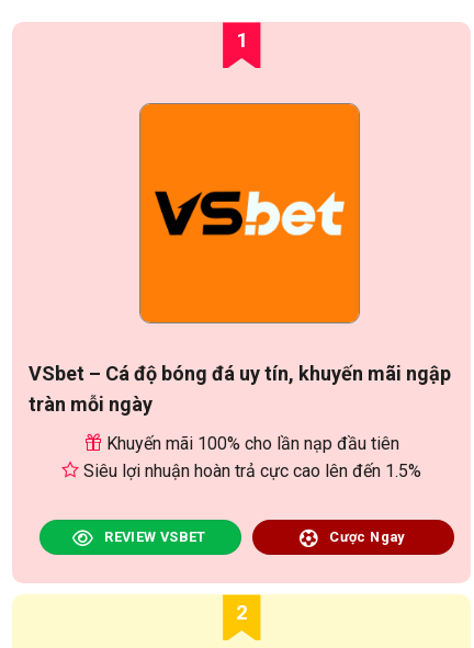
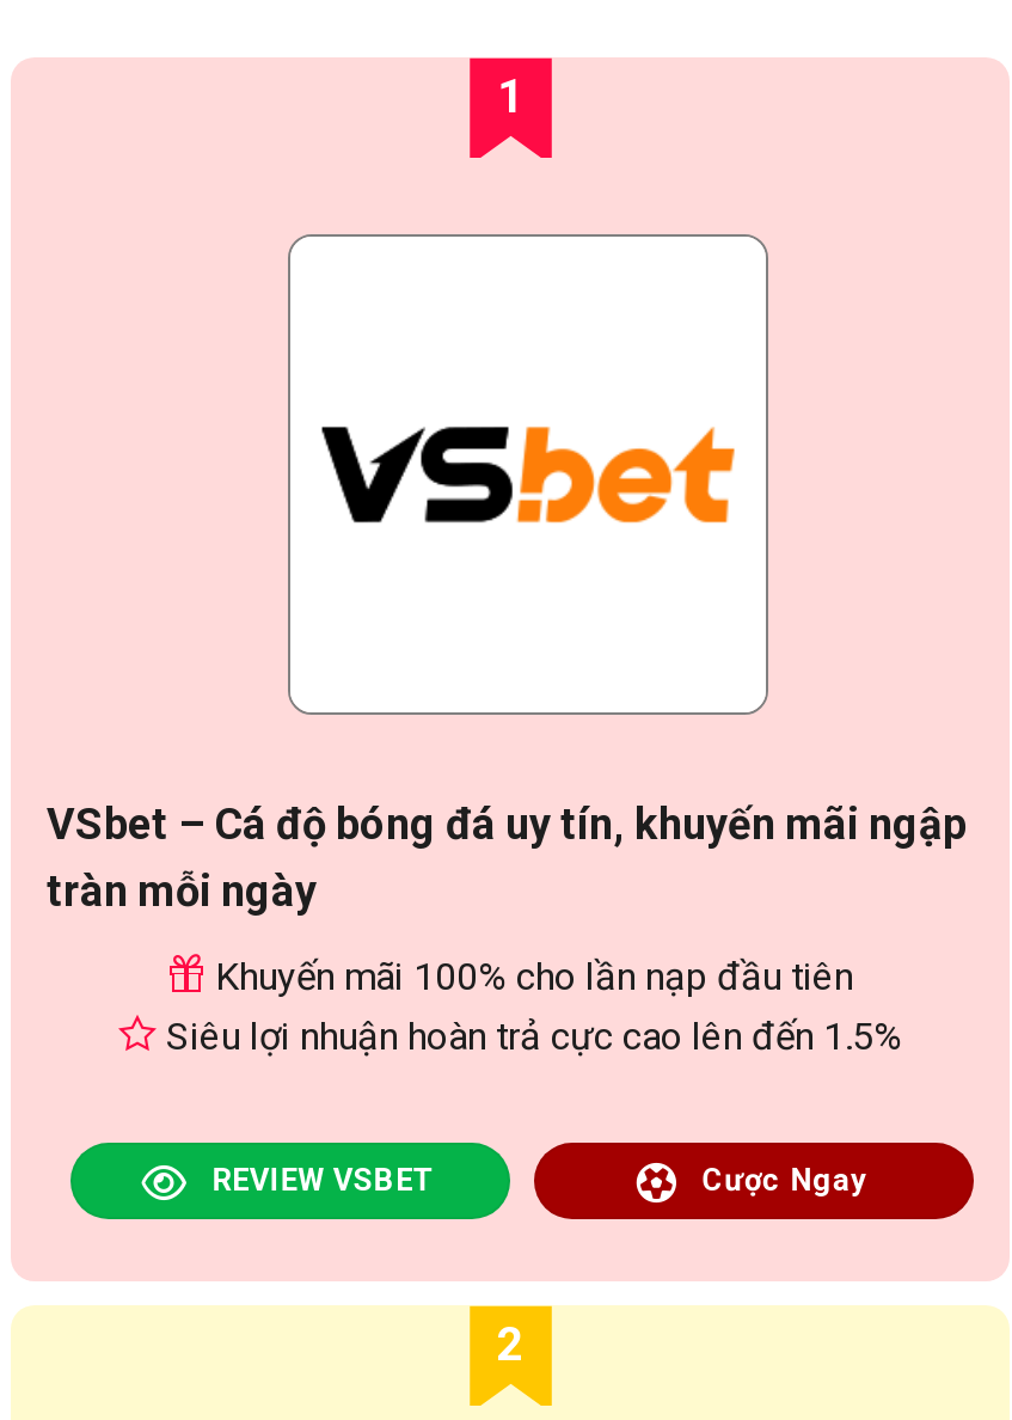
[139,103,360,323] [image] -> [290,237,766,712] [image]

